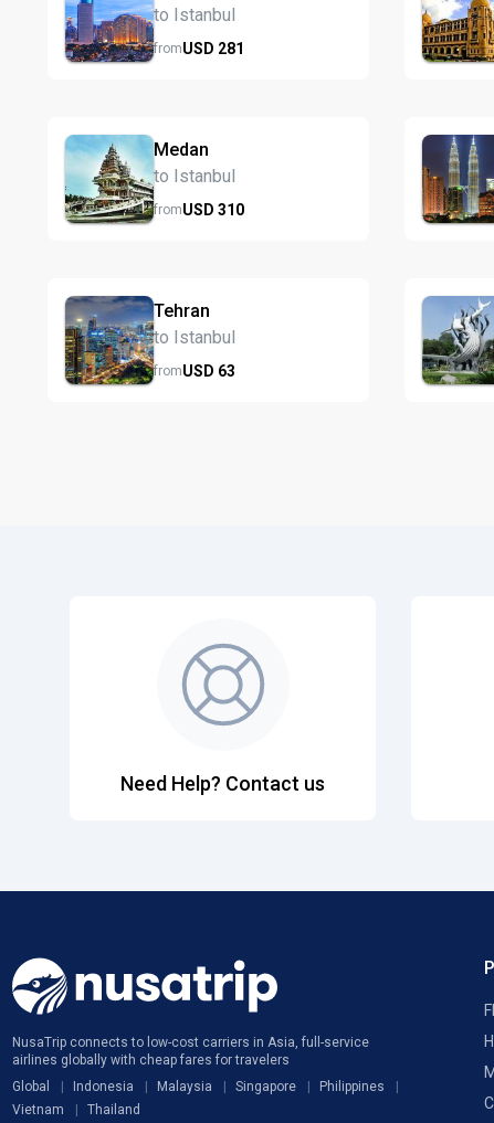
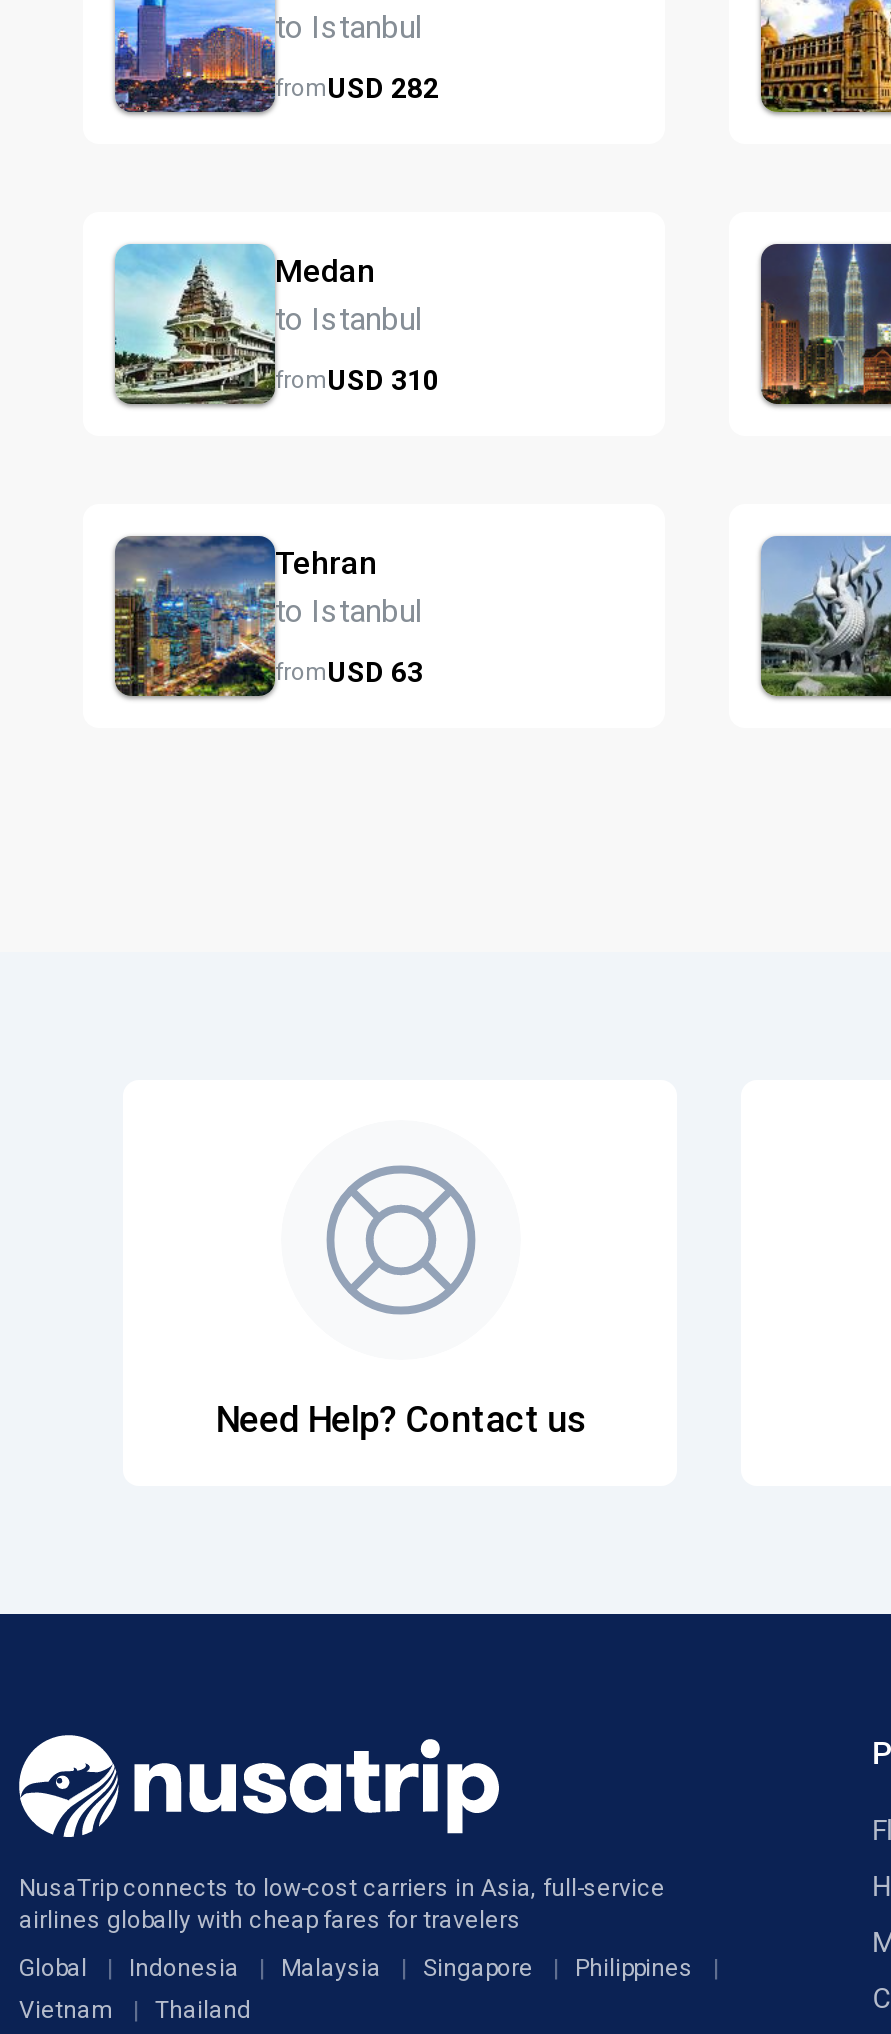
[154,39,244,57] fromUSD 281 -> [275,71,439,103] fromUSD 282

